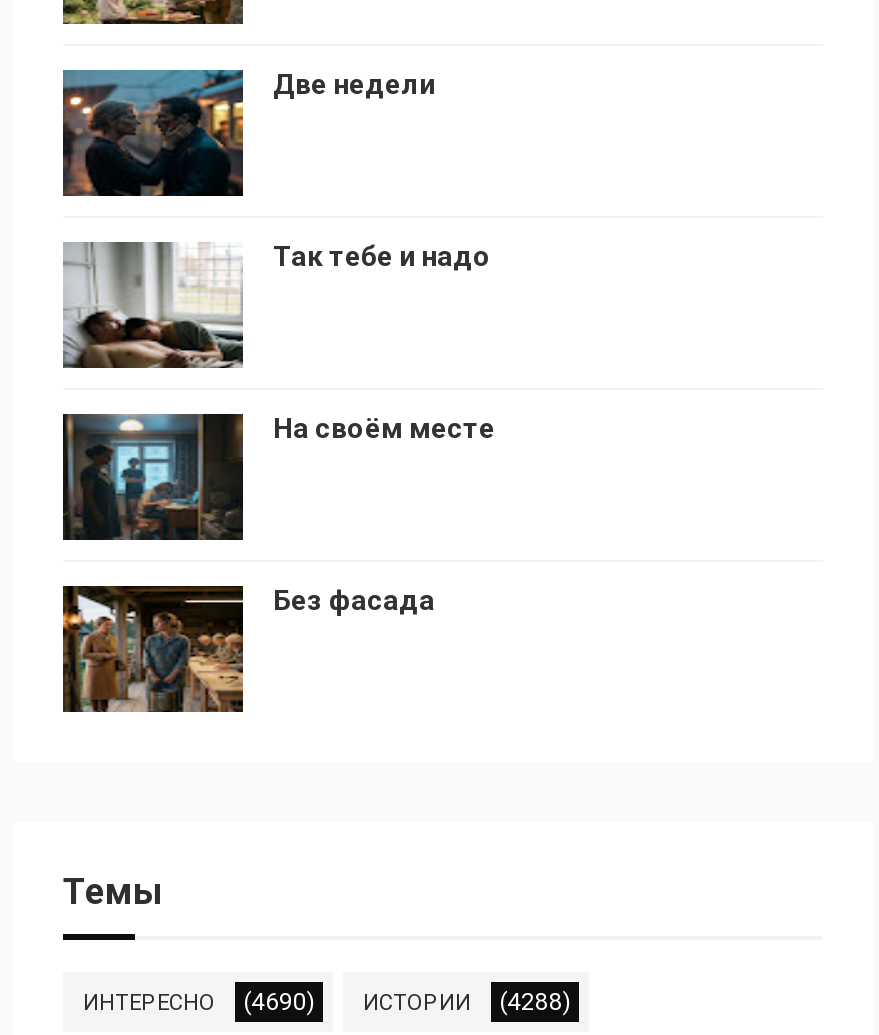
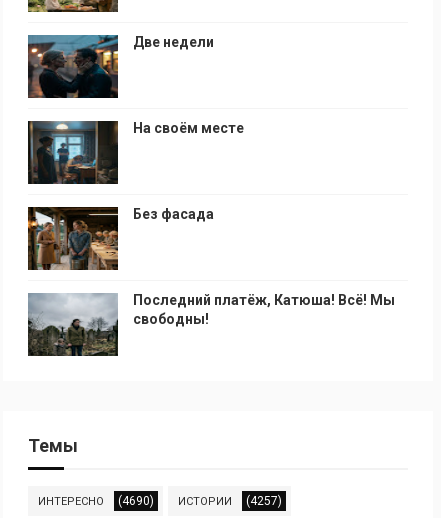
[63,240,491,368] [image] | Так тебе и надо -> none
moved [61,412,495,616] -> [27,120,244,222]: [image] | На своём месте | Без фасада
moved [59,584,247,716] -> [26,206,120,272]: [image]
none -> [27,292,395,357] [image] | Последний платёж, Катюша! Всё! Мы | свободны!
[83,988,571,1016] ИНТЕРЕСНО (4690) ИСТОРИИ (4288) -> [38,494,282,508] ИНТЕРЕСНО (4690) ИСТОРИИ (4257)

